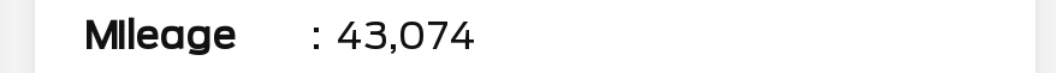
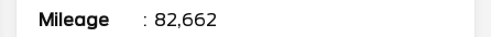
[336,14,477,59] 43,074 -> [154,9,217,30] 82,662

